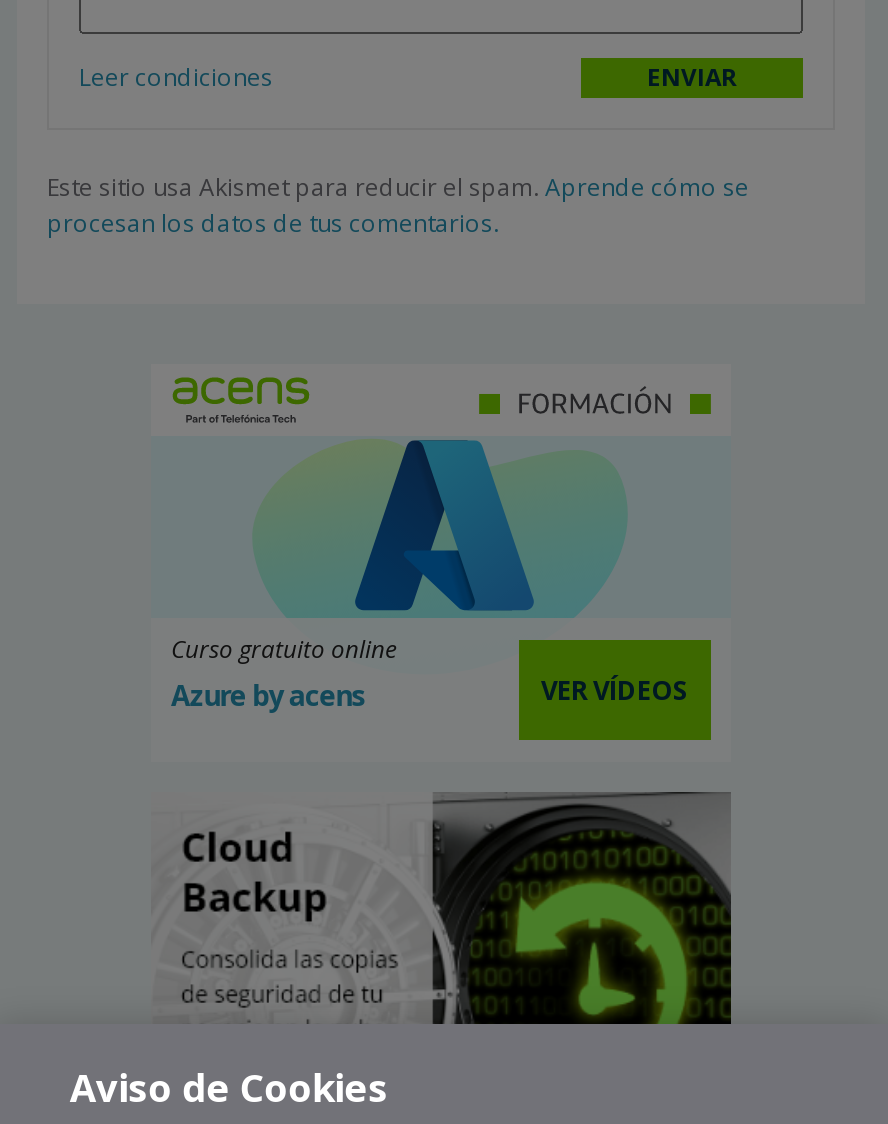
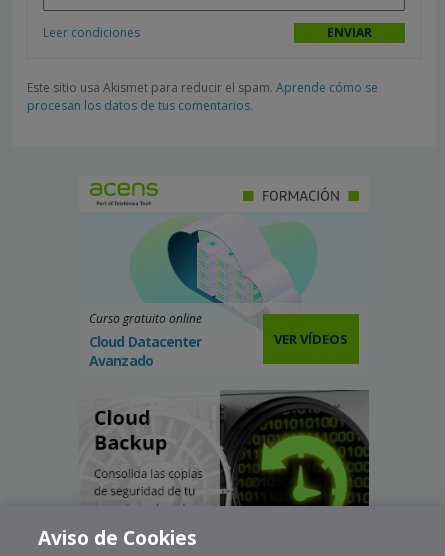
[171,438,589,714] [image] | Azure by acens -> [89,214,298,370] [image] | Cloud Datacenter | Avanzado

